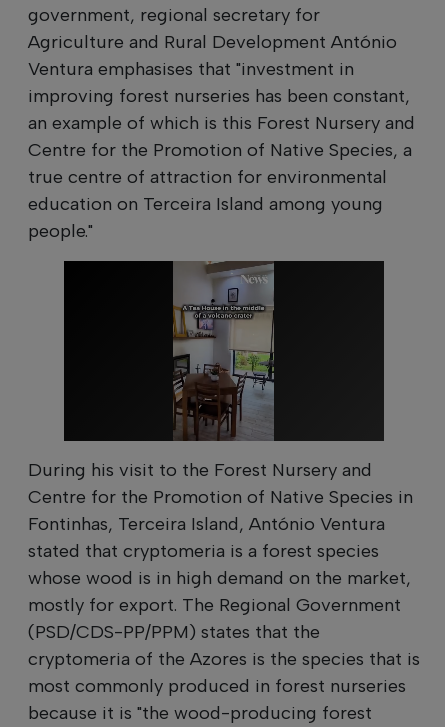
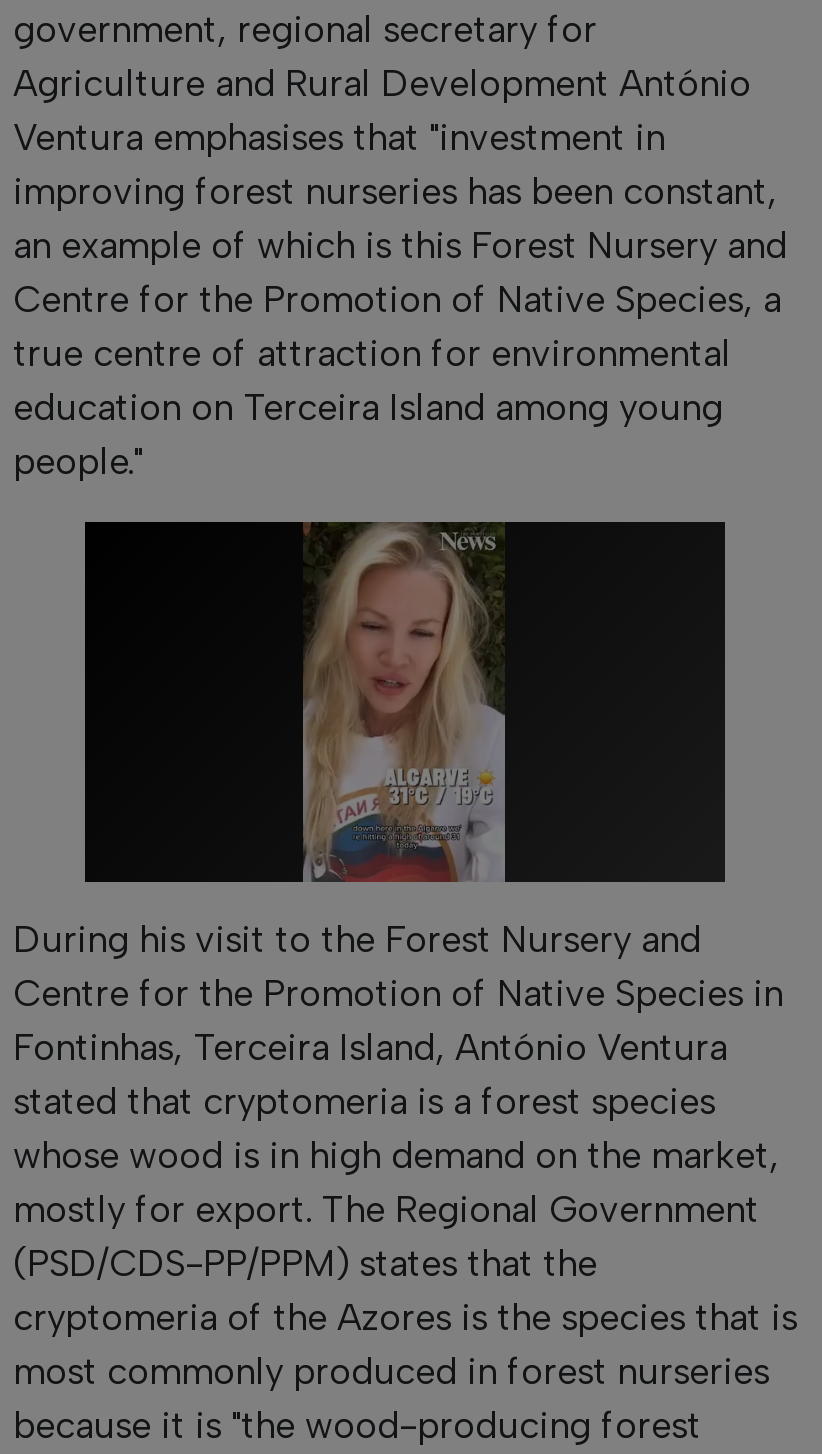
[172,261,275,442] [image] -> [301,522,505,884] [image]

